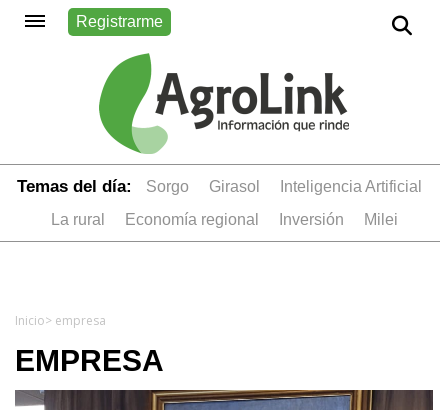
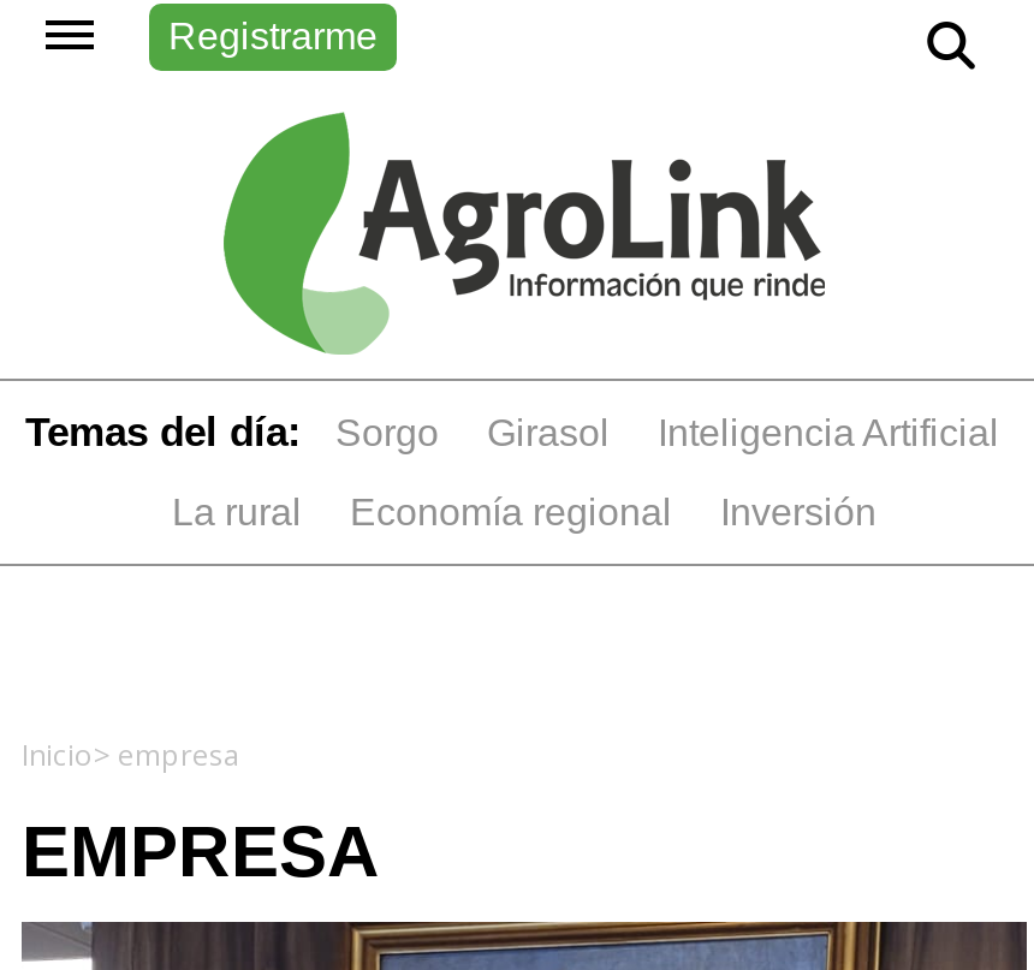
[376,211,397,228] Milei -> none

